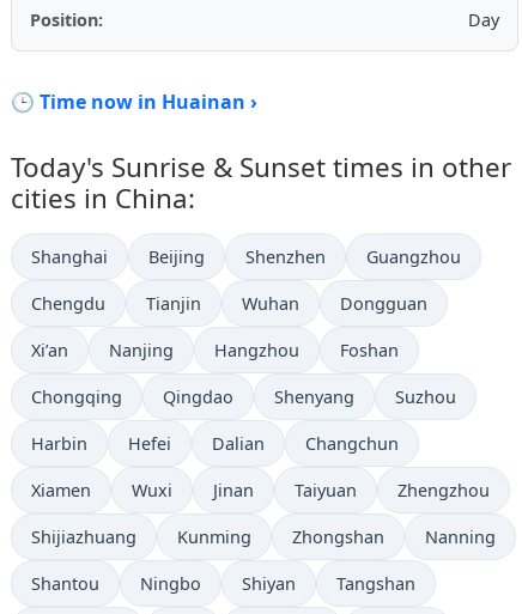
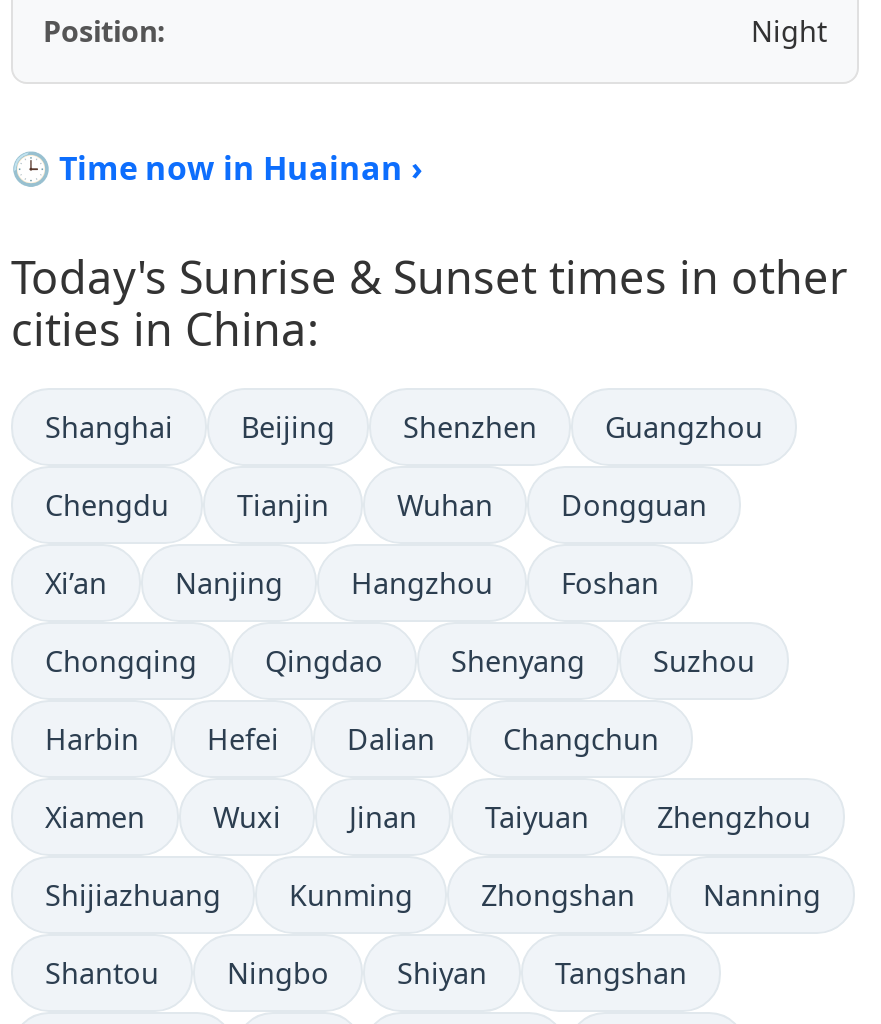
[468,8,499,31] Day -> [751,12,827,50] Night

